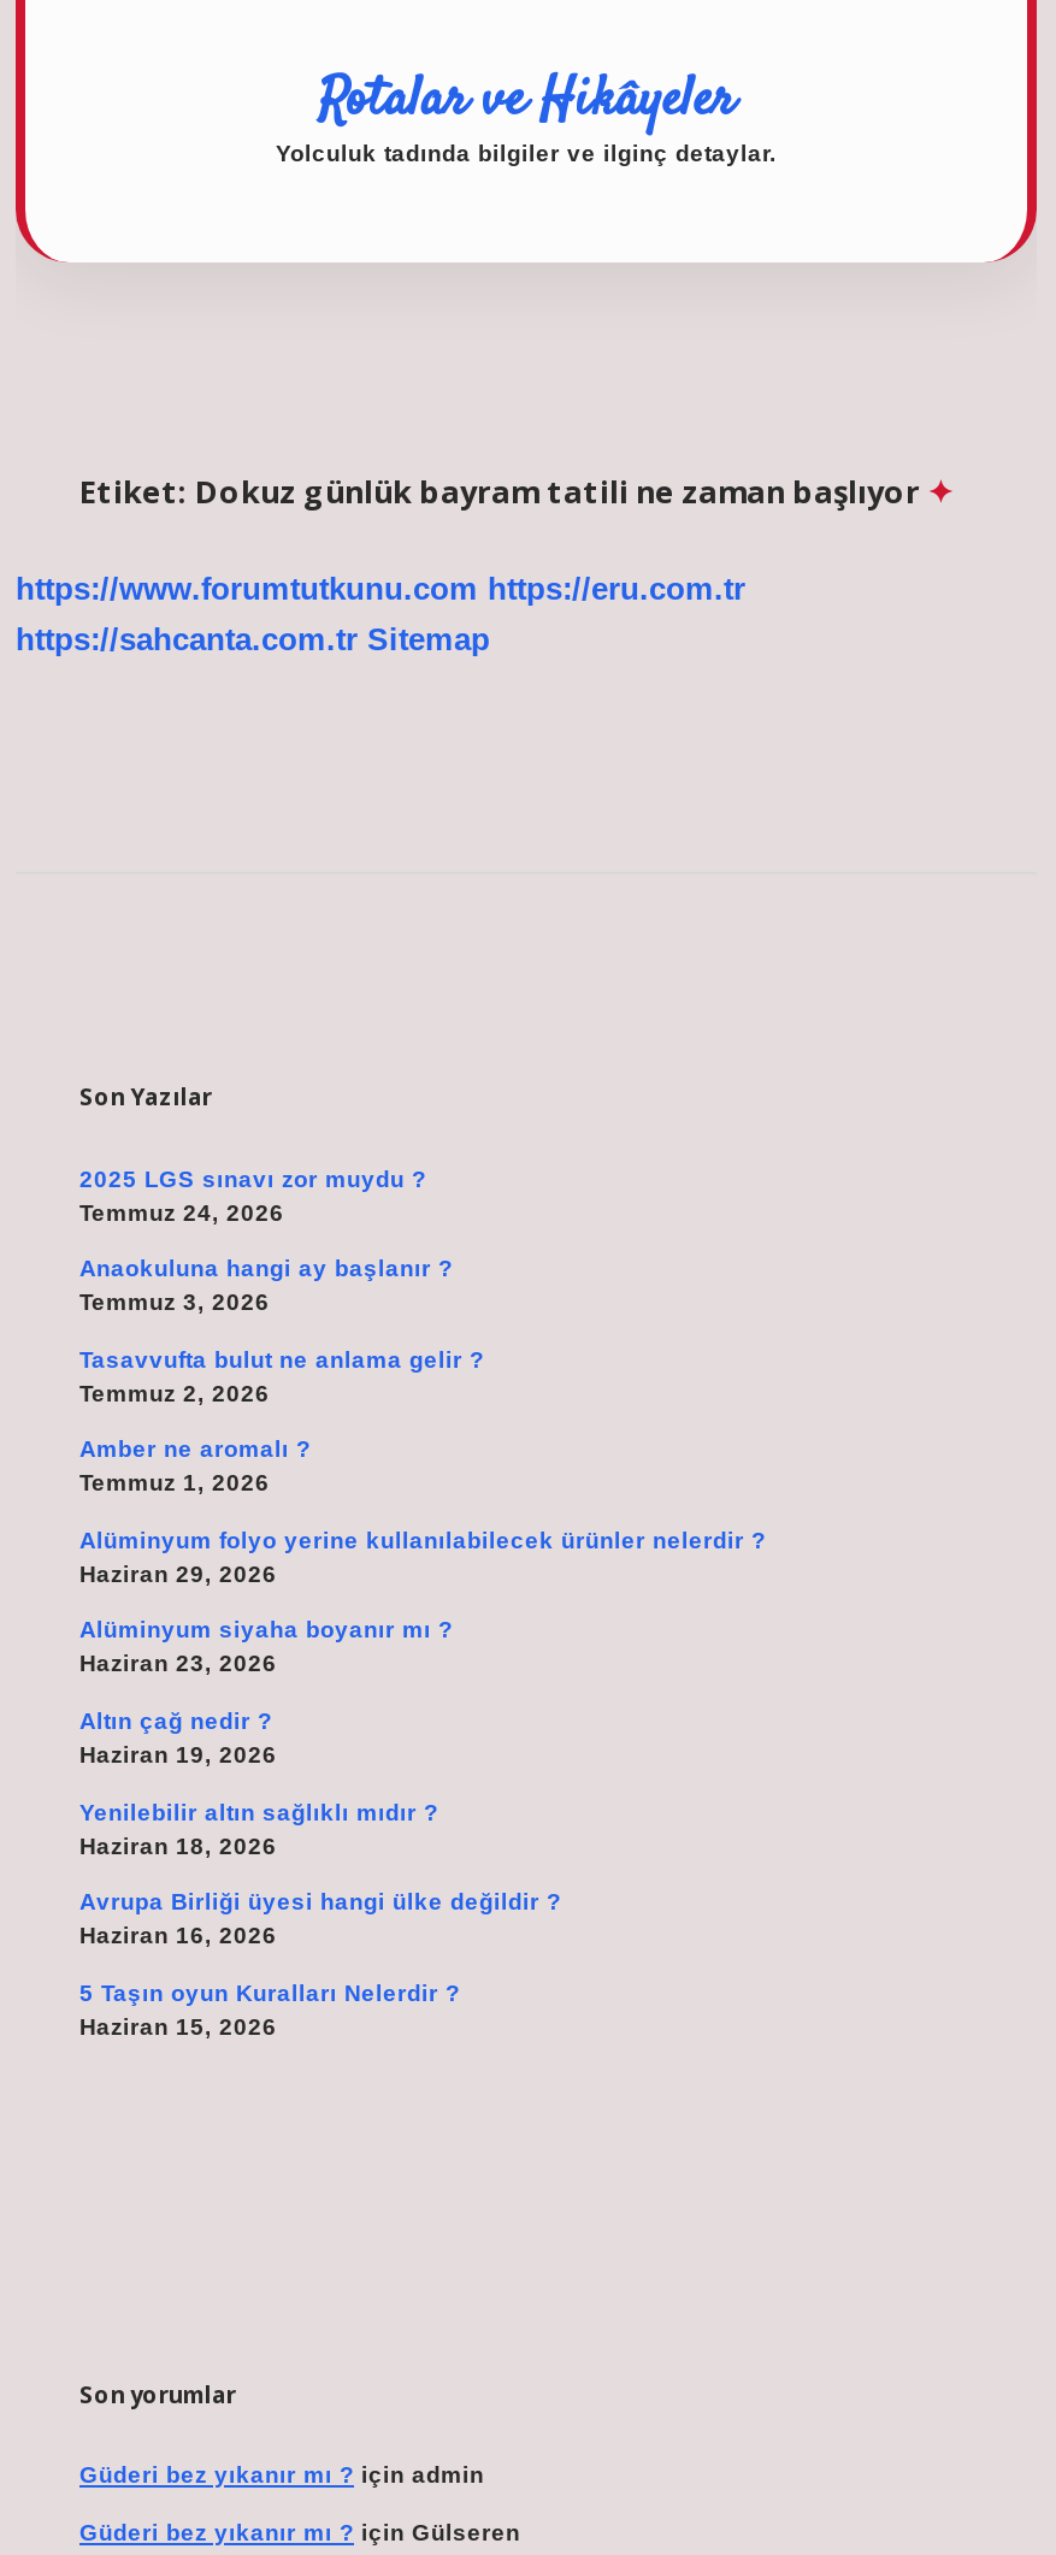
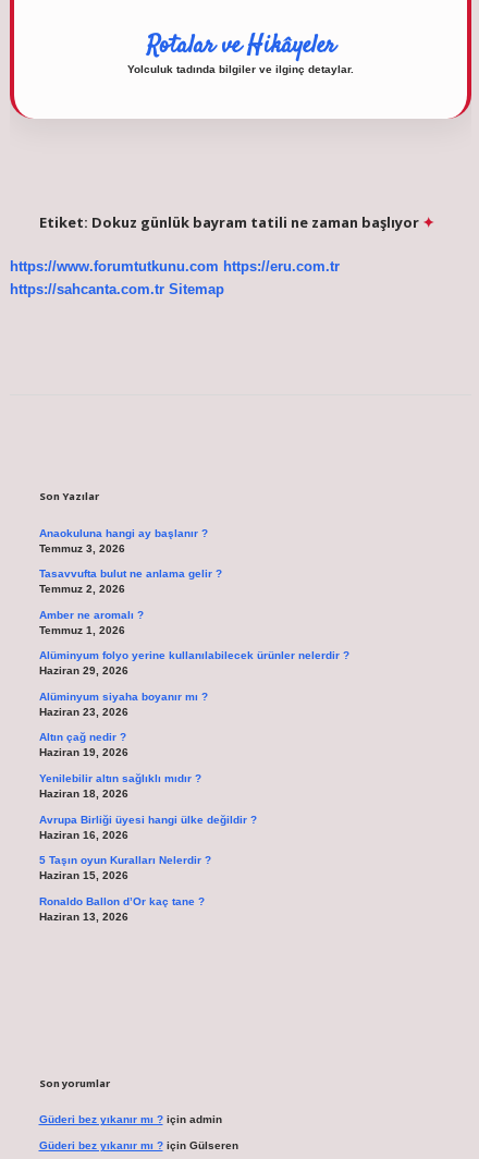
[79,1164,426,1225] 2025 LGS sınavı zor muydu ? | Temmuz 24, 2026 -> none
moved [79,1255,766,2039] -> [39,527,349,882]: Anaokuluna hangi ay başlanır ? | Temmuz 3, 2026 | Tasavvufta bulut ne anlama gelir ? | ... | 5 Taşın oyun Kuralları Nelerdir ? | Haziran 15, 2026
none -> [39,895,204,923] Ronaldo Ballon d’Or kaç tane ? | Haziran 13, 2026

